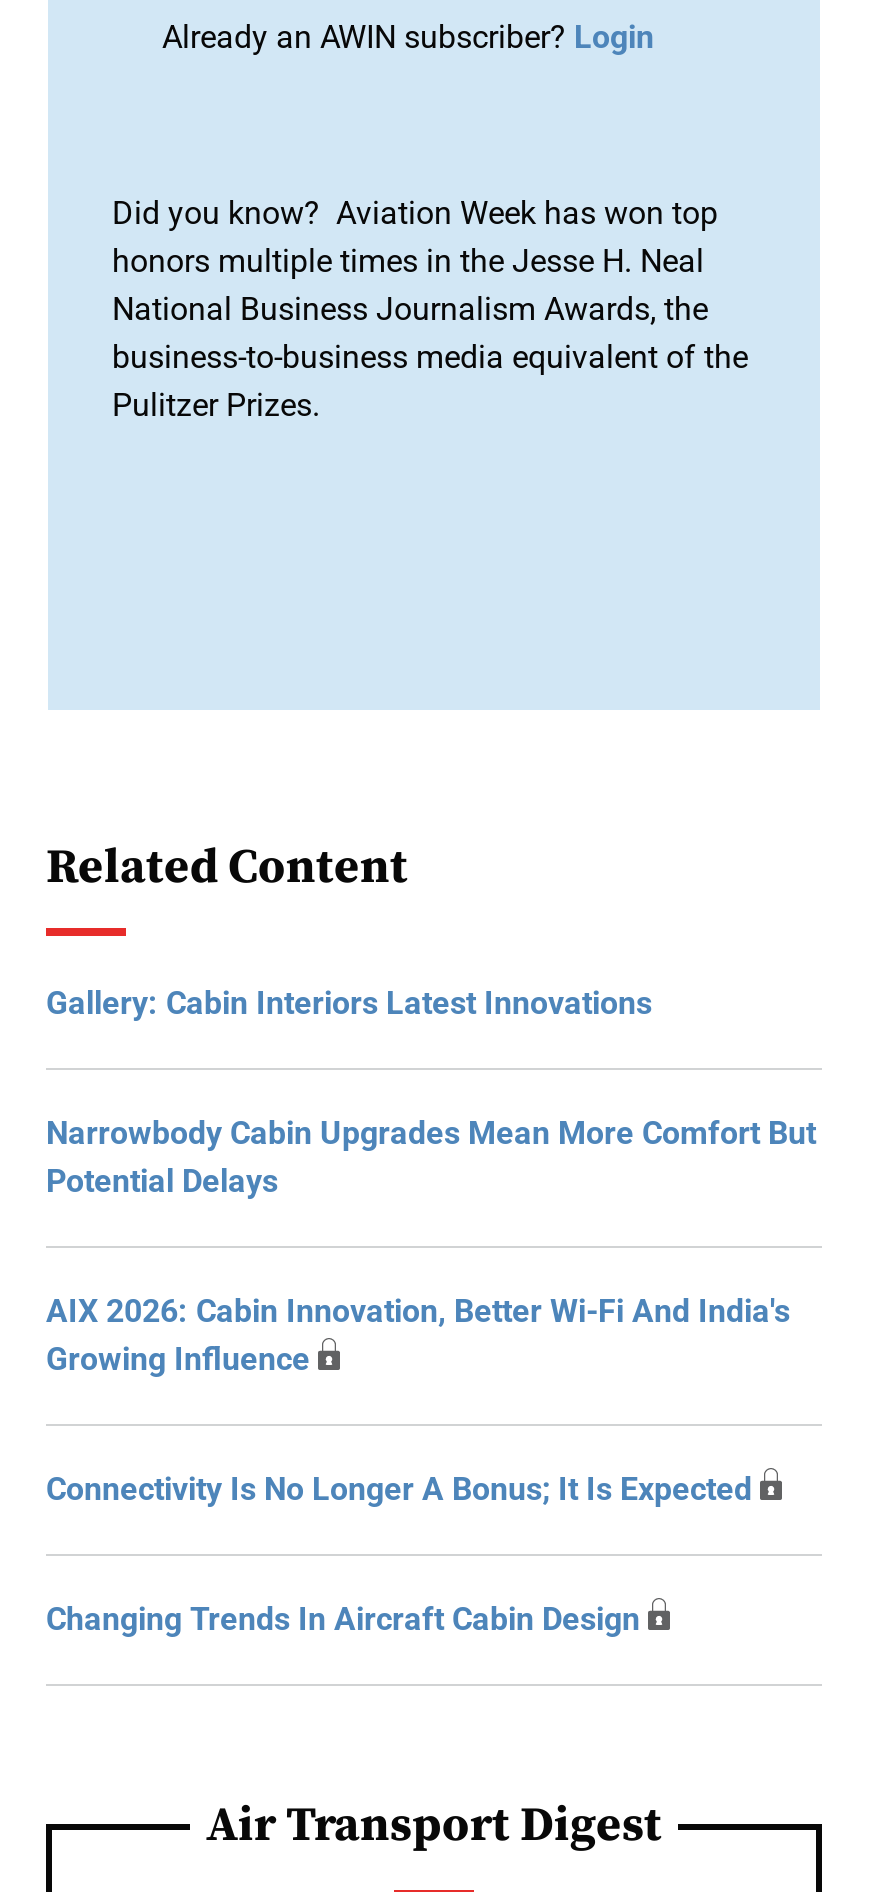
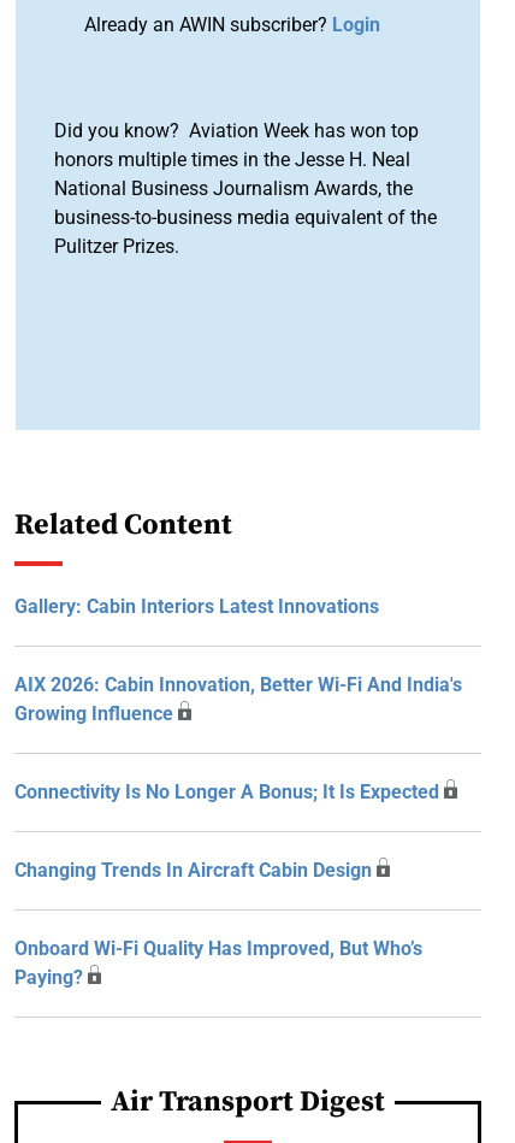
[46,1114,816,1200] Narrowbody Cabin Upgrades Mean More Comfort But | Potential Delays -> none
moved [46,1292,790,1638] -> [14,673,462,882]: AIX 2026: Cabin Innovation, Better Wi-Fi And India's | Growing Influence | Connectivity Is No Longer A Bonus; It Is Expected | Changing Trends In Aircraft Cabin Design
none -> [14,937,422,989] Onboard Wi-Fi Quality Has Improved, But Who’s | Paying?

